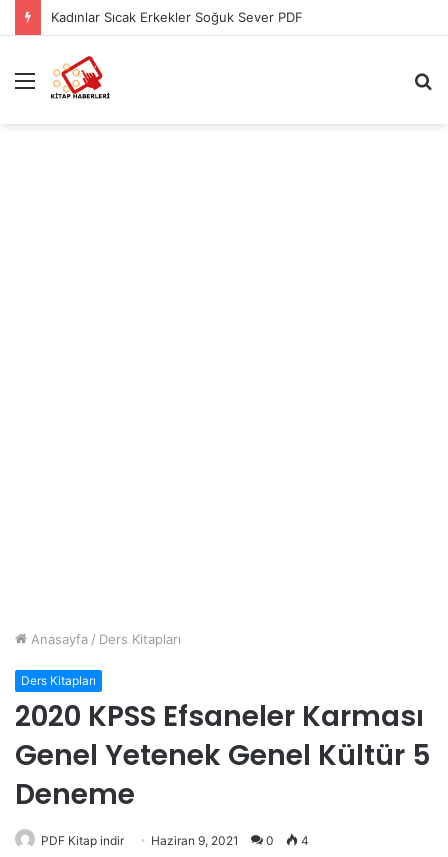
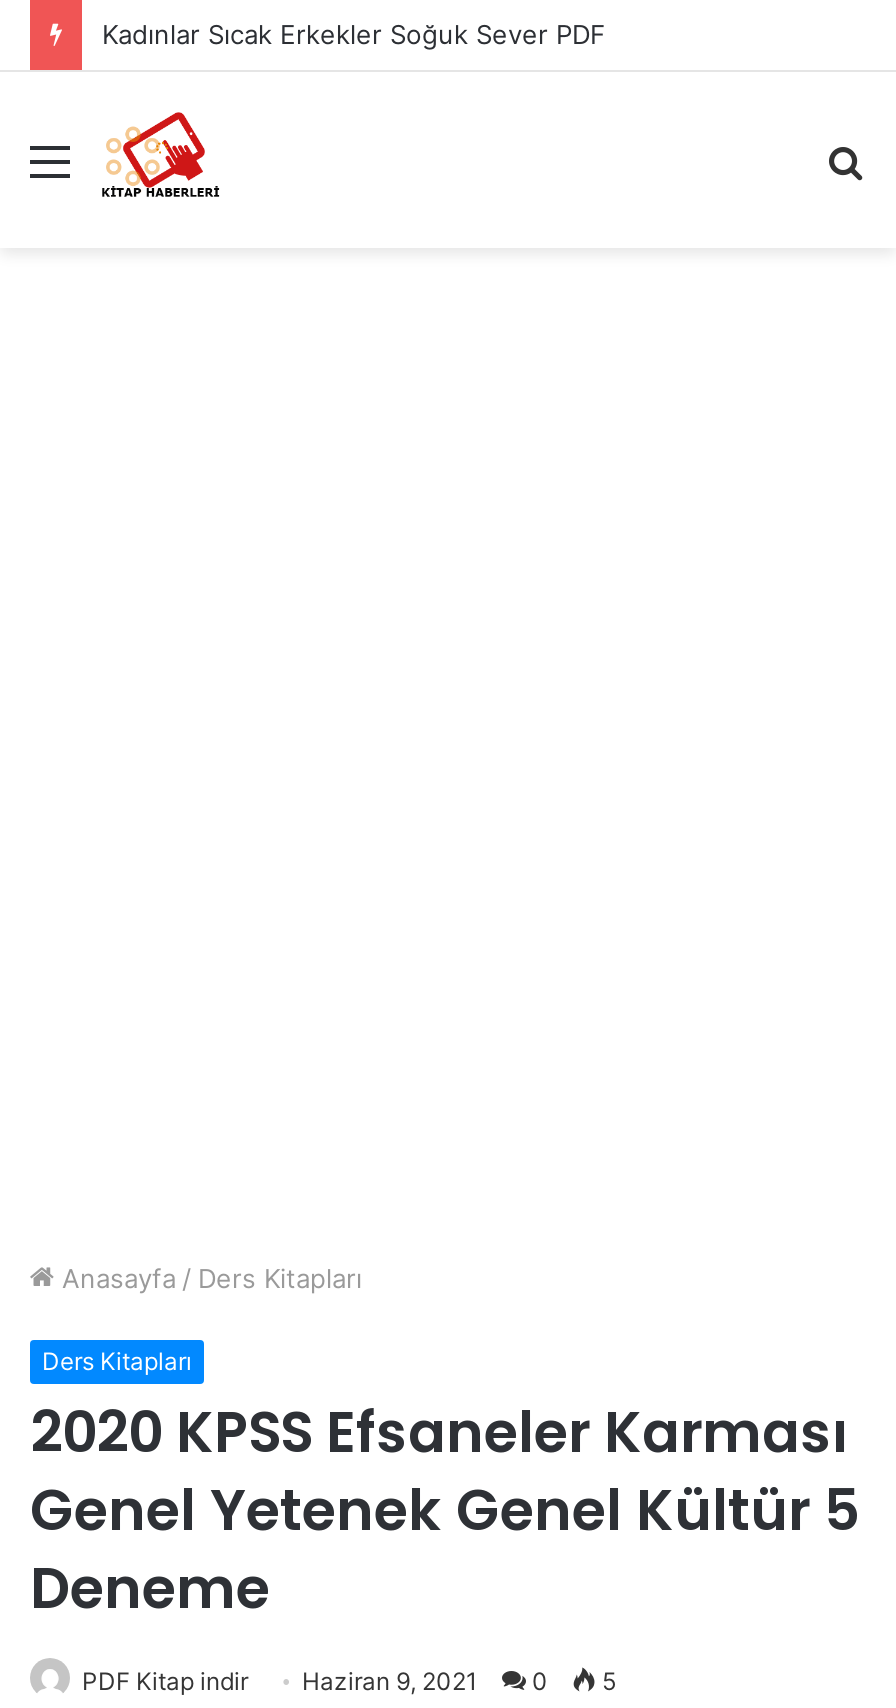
[41,833,309,848] PDF Kitap indir Haziran 9, 2021 0 4 -> [82,1666,616,1696] PDF Kitap indir Haziran 9, 2021 0 5

